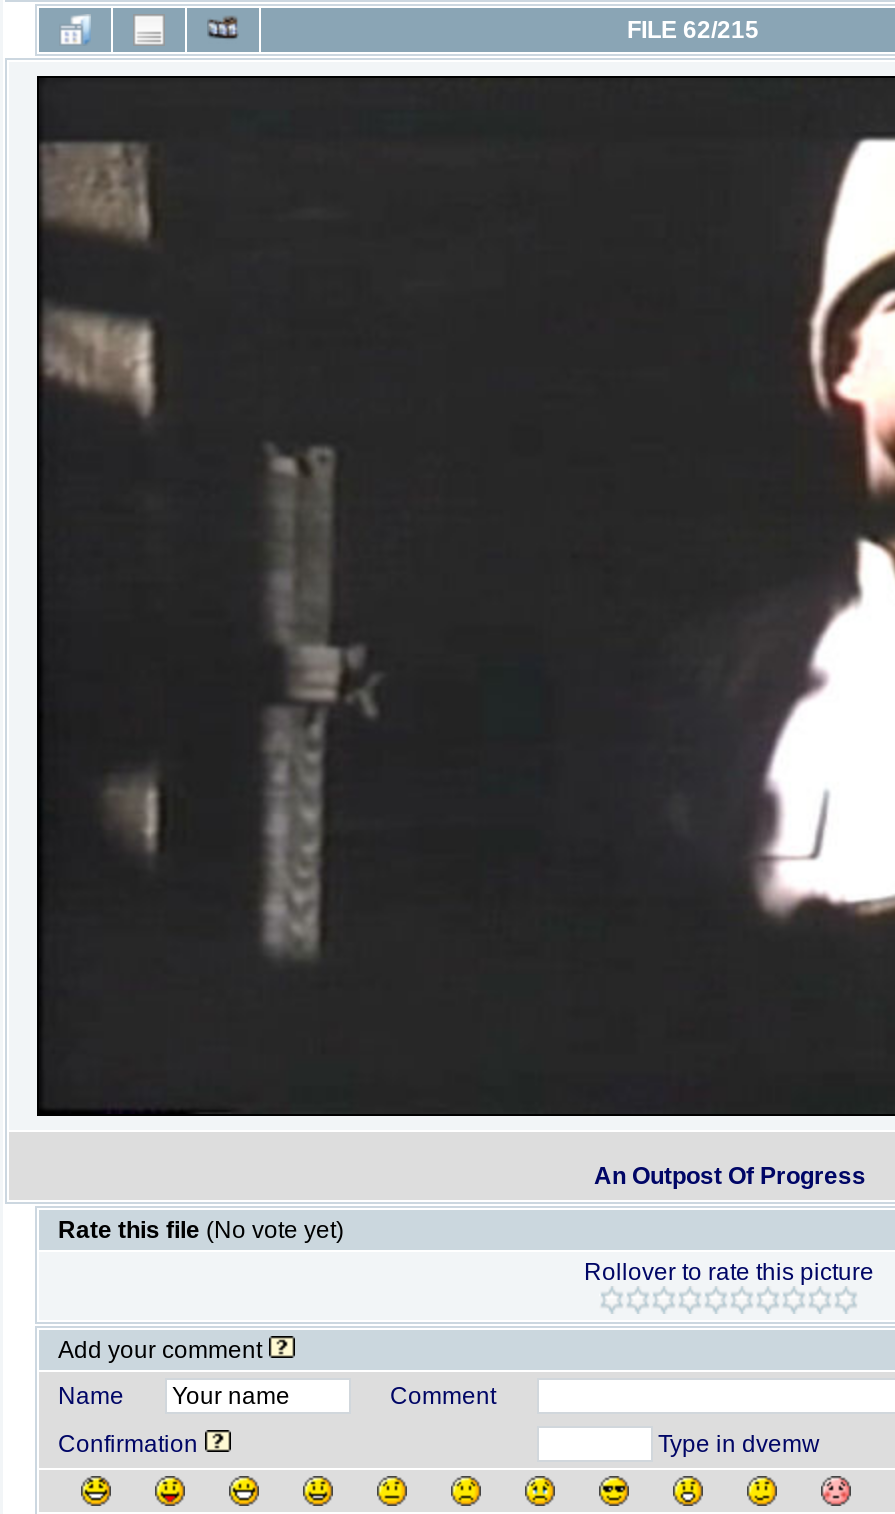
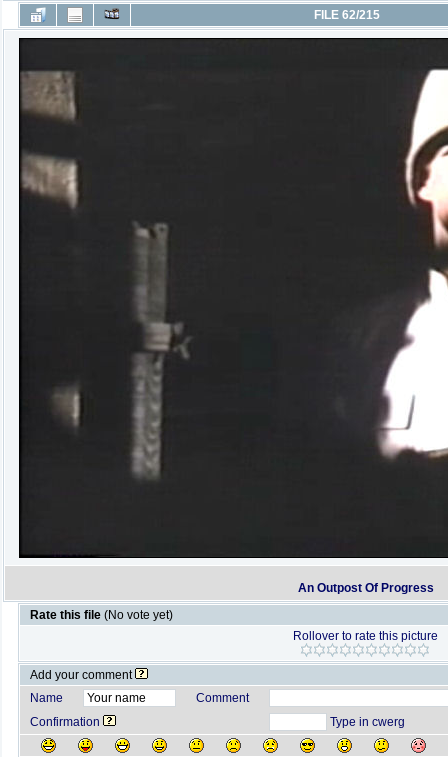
[652,1430,820,1458] Type in dvemw -> [326,715,404,729] Type in cwerg

